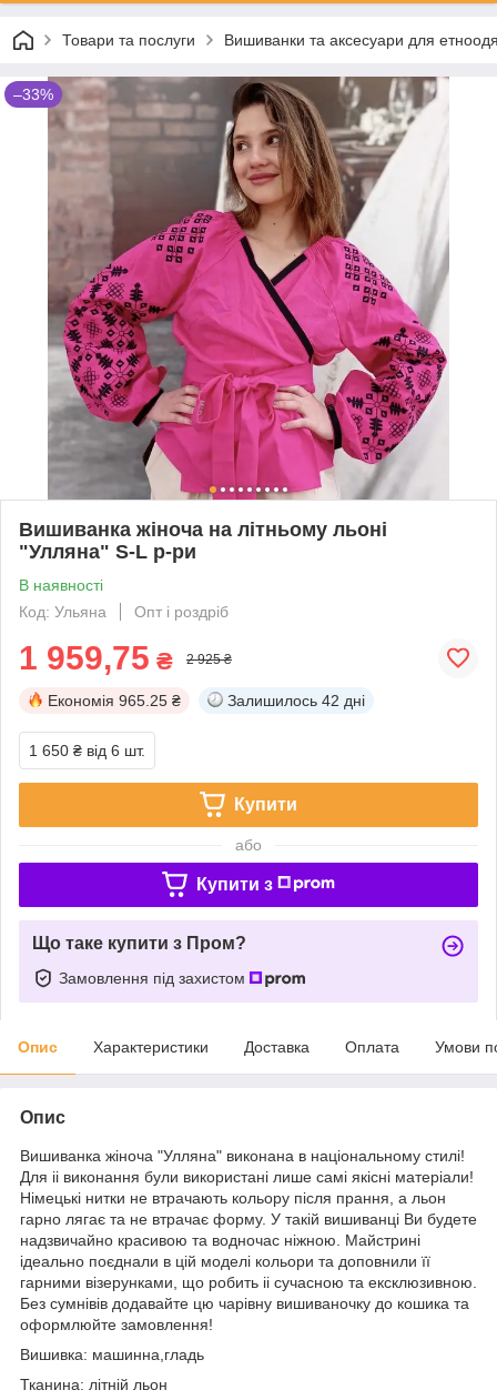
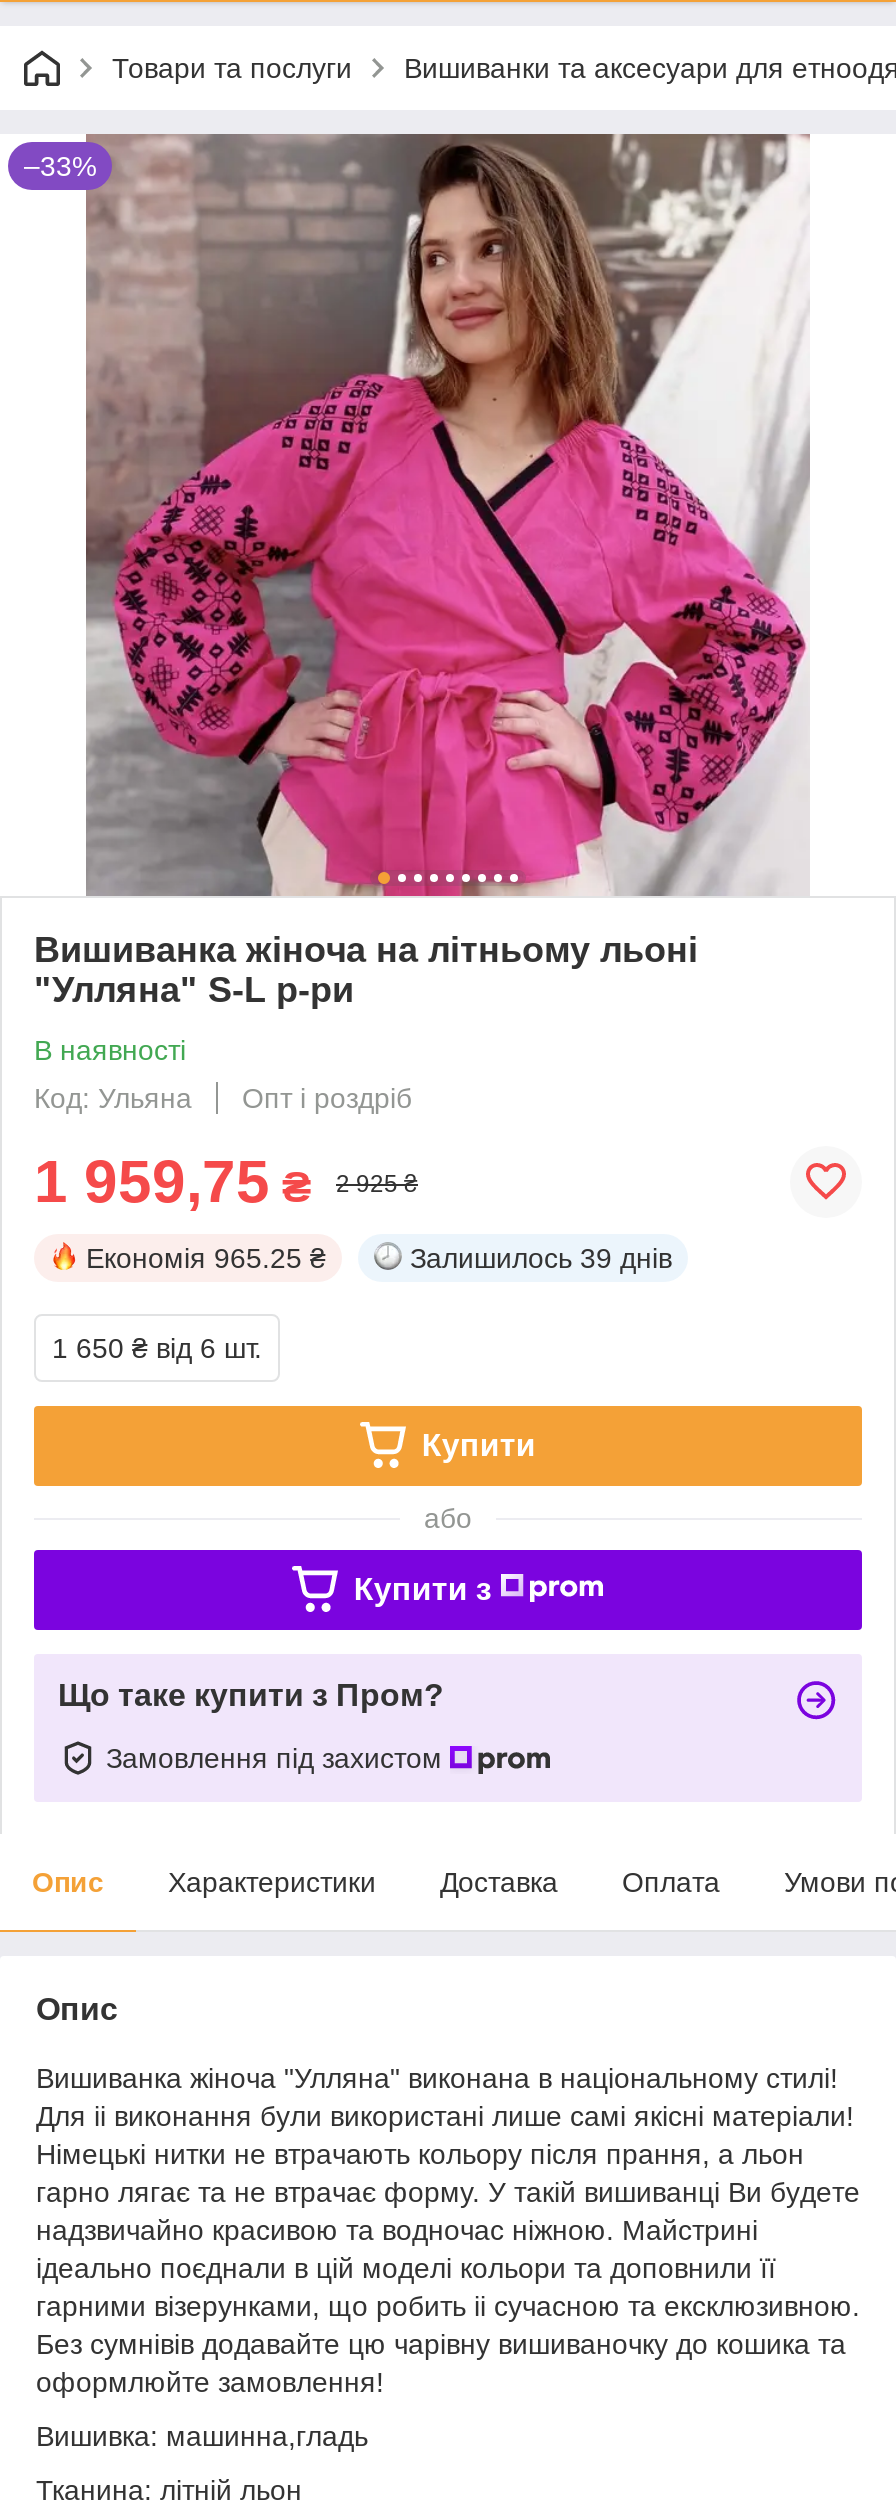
[227,691,365,709] Залишилось 42 дні -> [410,1242,672,1274] Залишилось 39 днів

